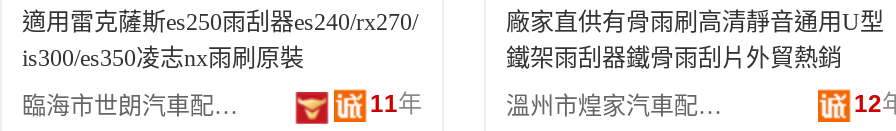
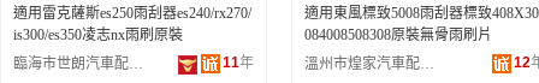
[506,8,884,72] 廠家直供有骨雨刷高清靜音通用U型 | 鐵架雨刮器鐵骨雨刮片外貿熱銷 -> [304,5,539,43] 適用東風標致5008雨刮器標致408X30 | 084008508308原裝無骨雨刷片

